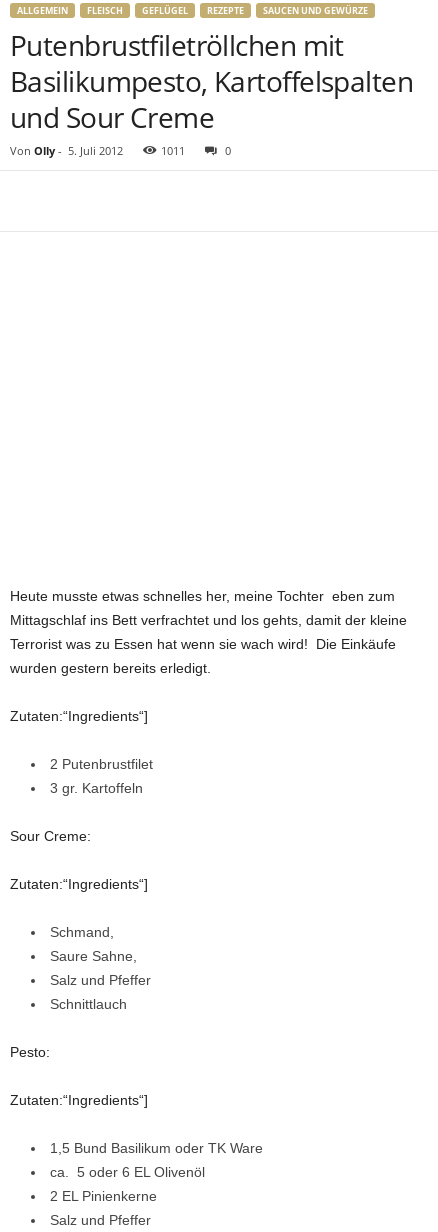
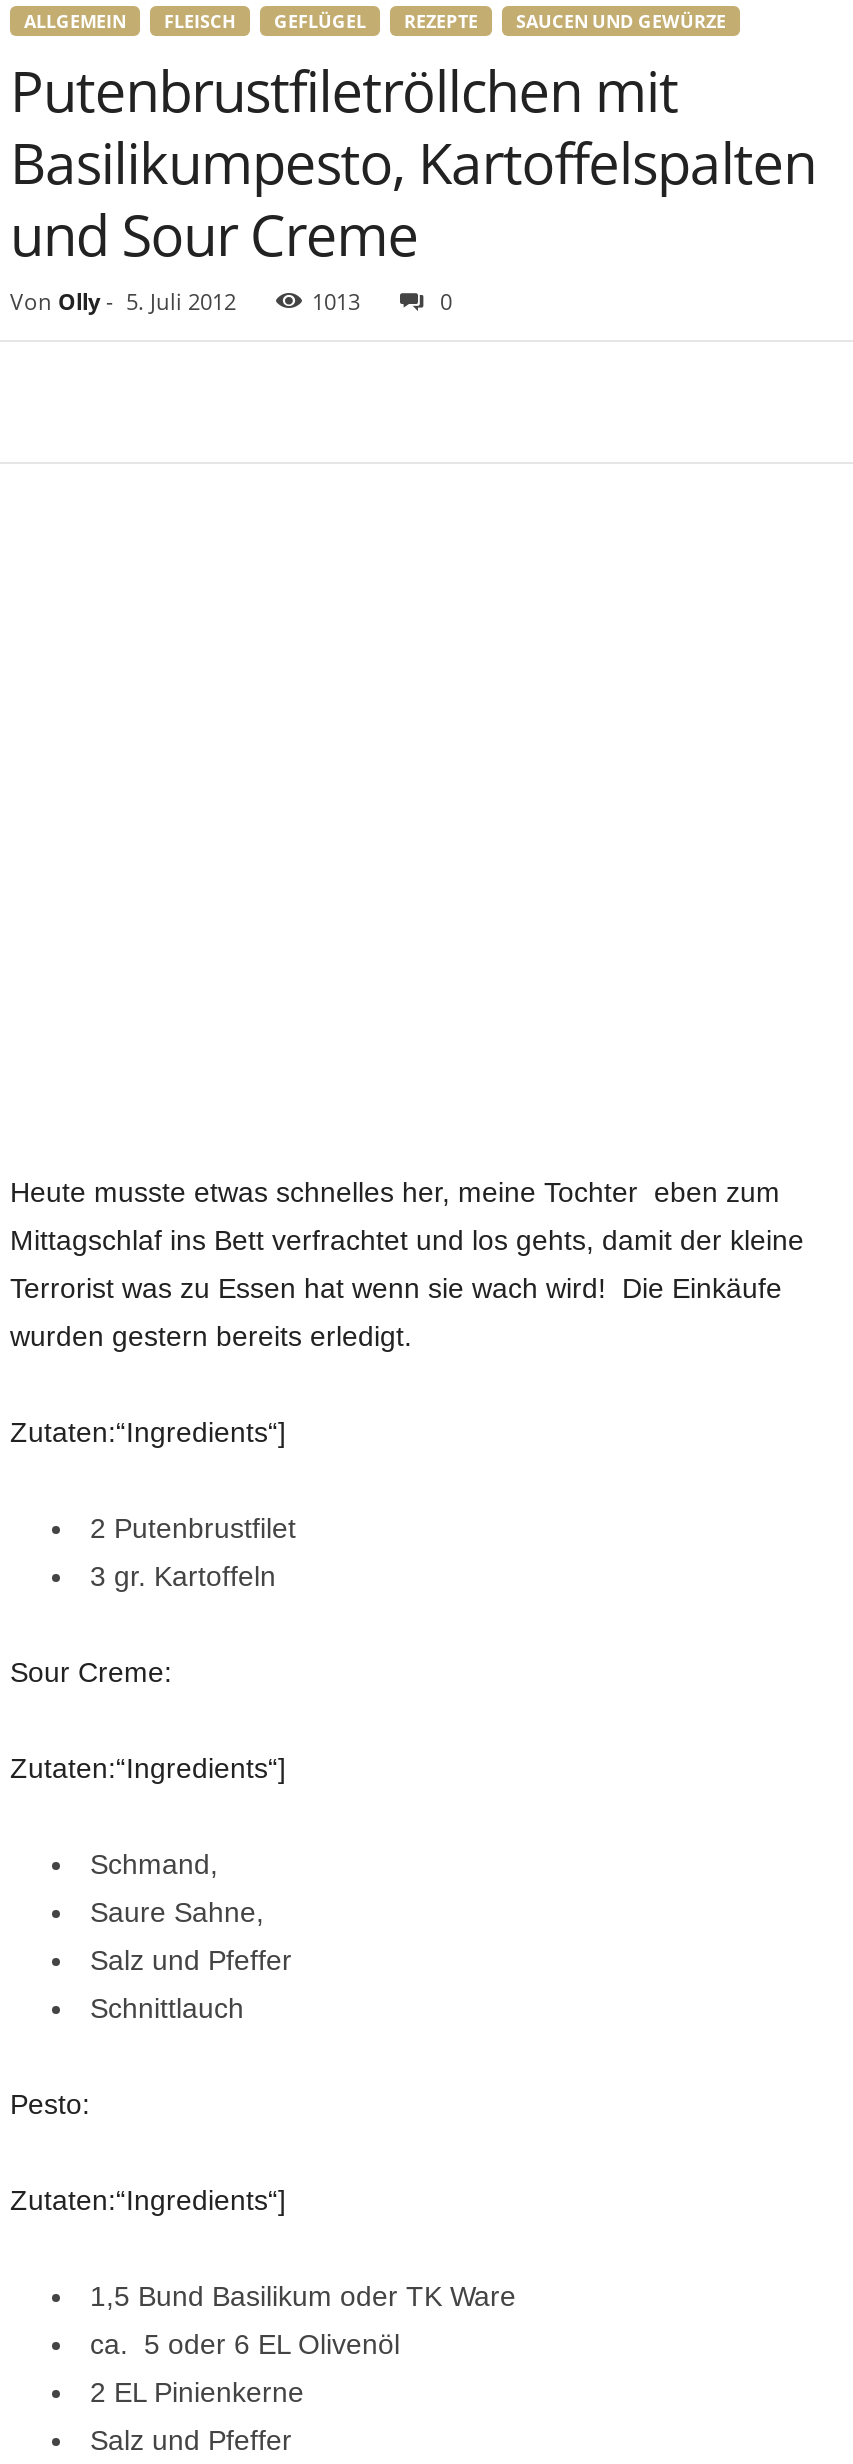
[161,143,185,158] 1011 -> [312,286,360,316] 1013

